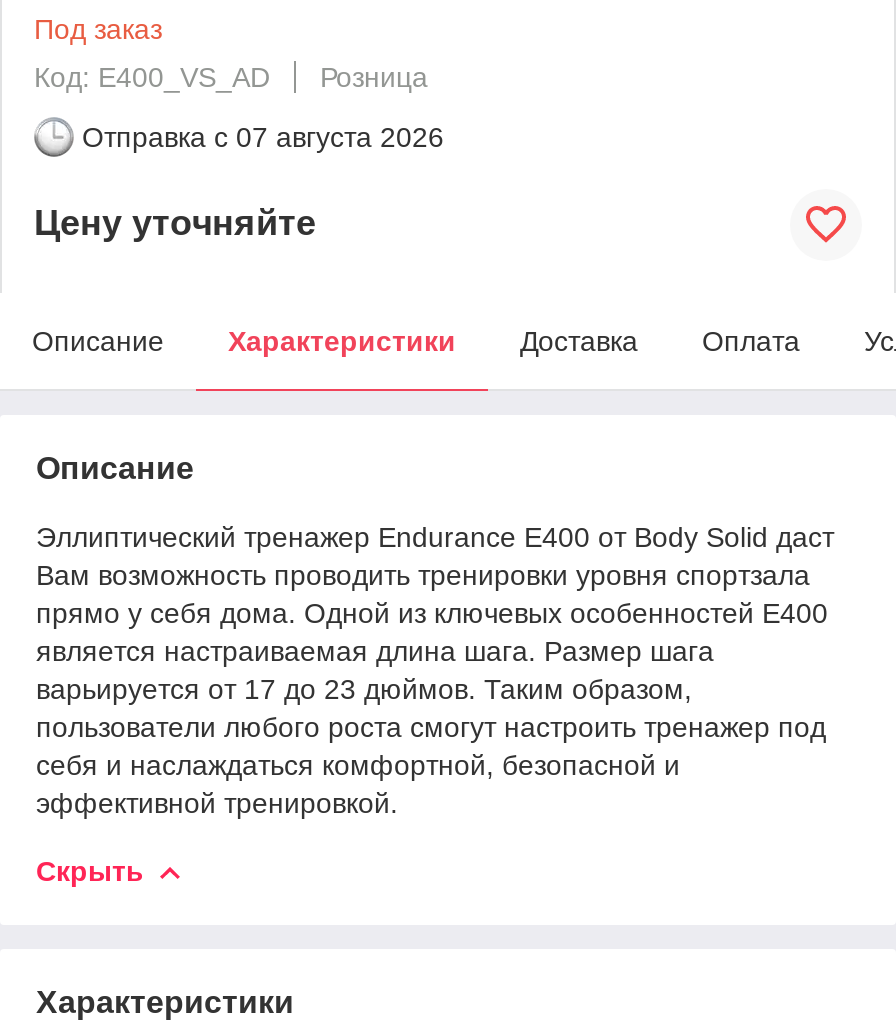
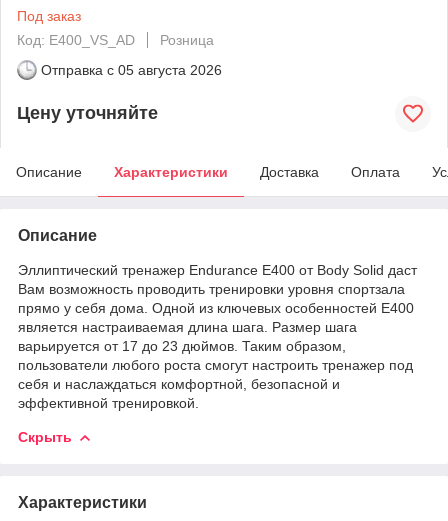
[82,121,444,153] Отправка с 07 августа 2026 -> [41,62,222,78] Отправка с 05 августа 2026

